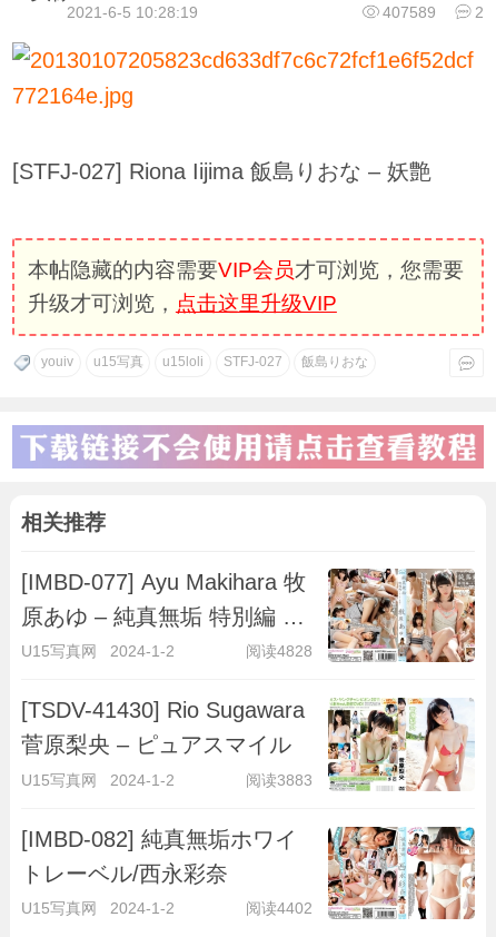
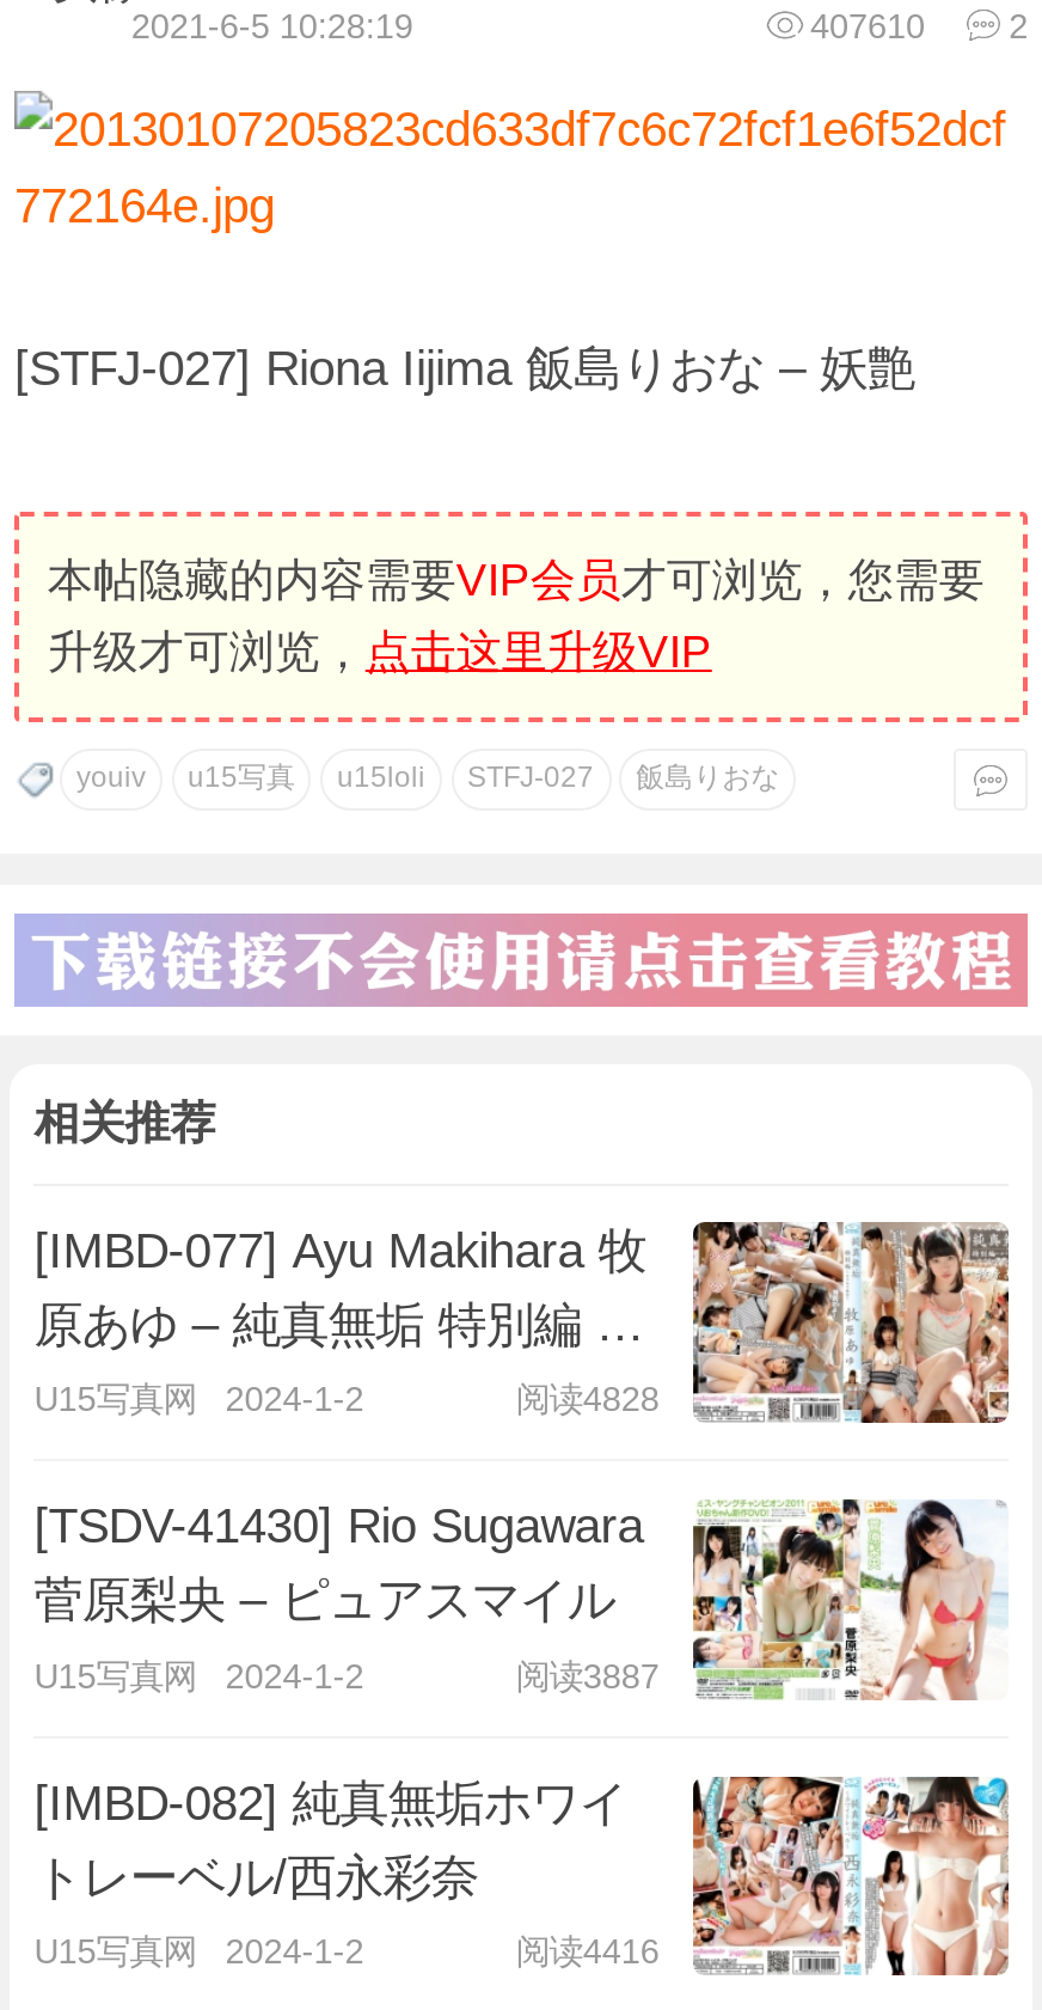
[383,3,484,21] 407589 2 -> [810,7,1028,45] 407610 2
[246,771,312,789] 阅读3883 -> [516,1657,659,1695] 阅读3887
[246,900,312,917] 阅读4402 -> [516,1933,659,1971] 阅读4416

